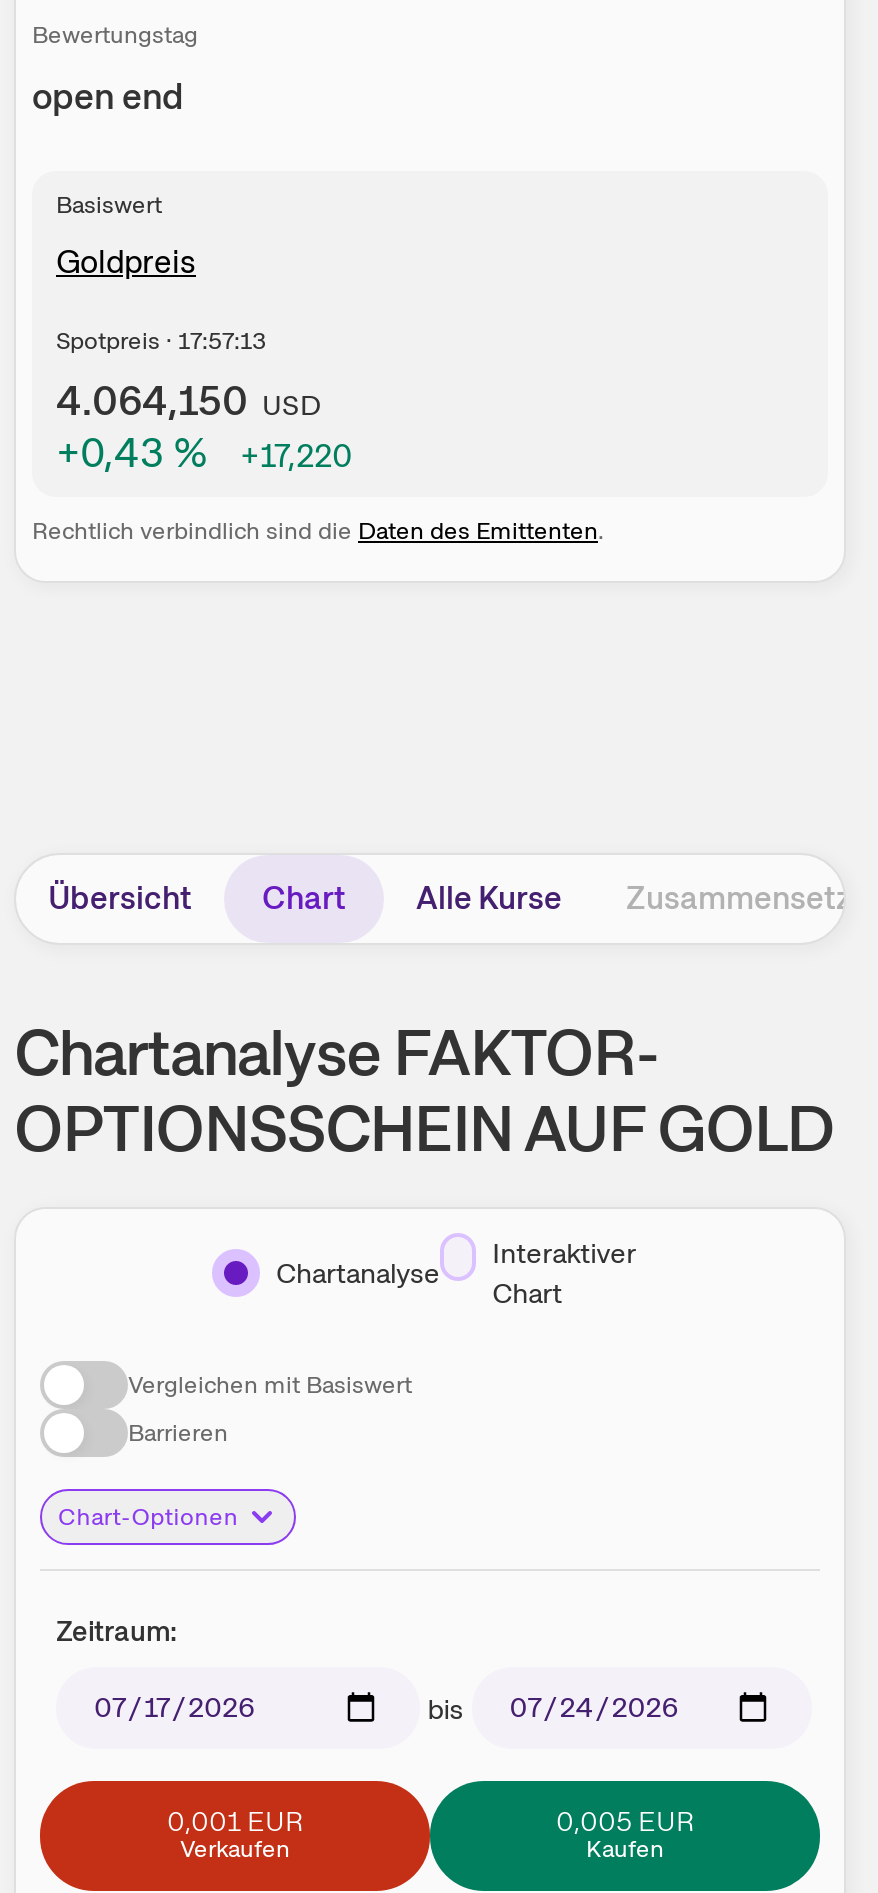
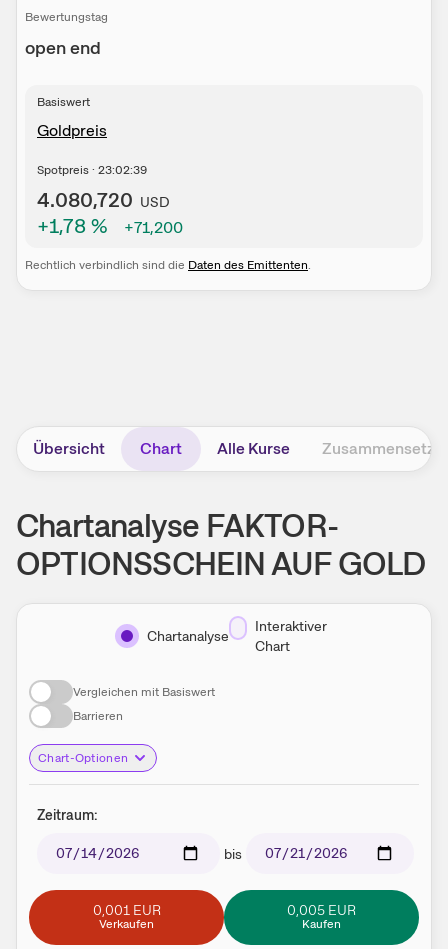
[56,325,266,357] Spotpreis · 17:57:13 -> [37,162,147,178] Spotpreis · 23:02:39
[56,375,322,427] 4.064,150 USD -> [37,187,170,213] 4.080,720 USD
[56,427,208,479] +0,43 % -> [37,213,108,239] +1,78 %
[240,435,352,477] +17,220 -> [124,217,183,238] +71,200

